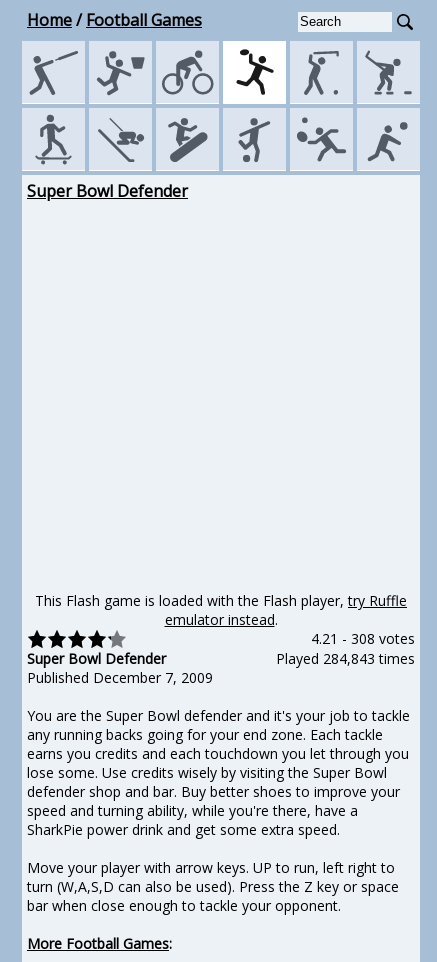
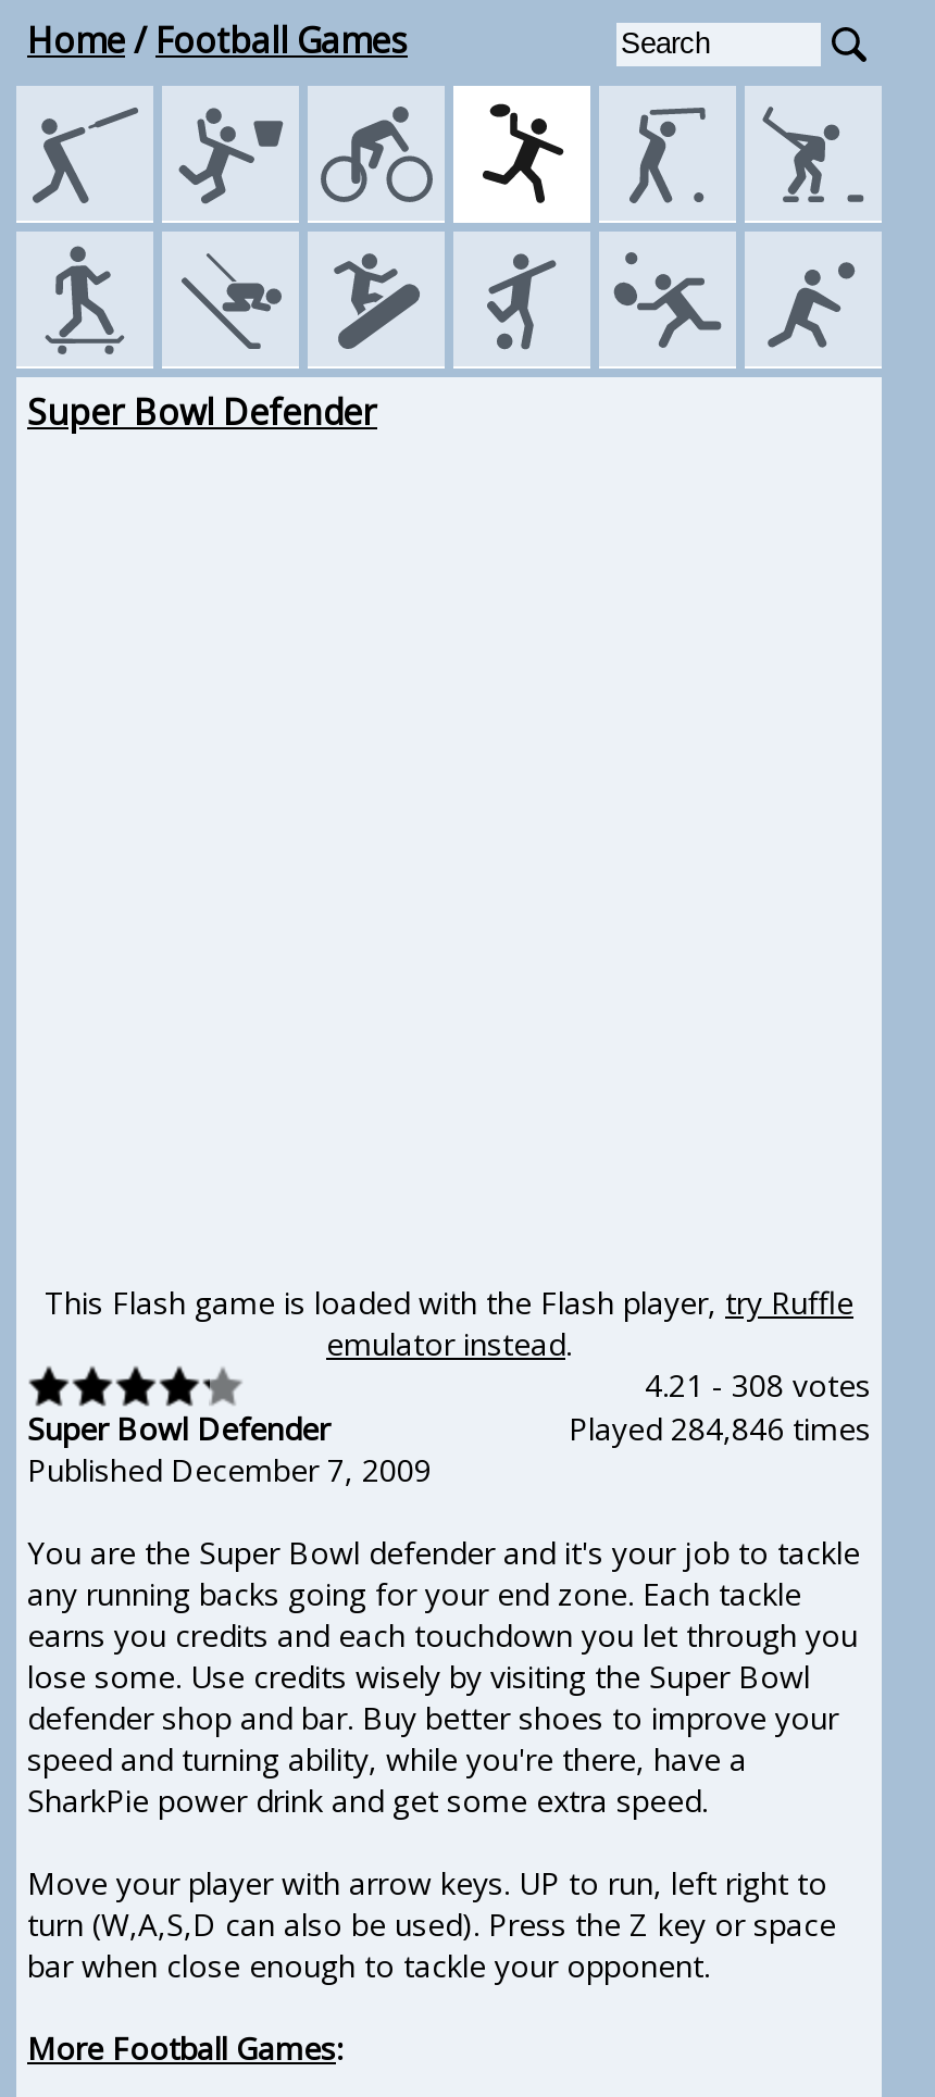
[276,649,415,668] Played 284,843 times -> [569,1408,871,1449] Played 284,846 times

